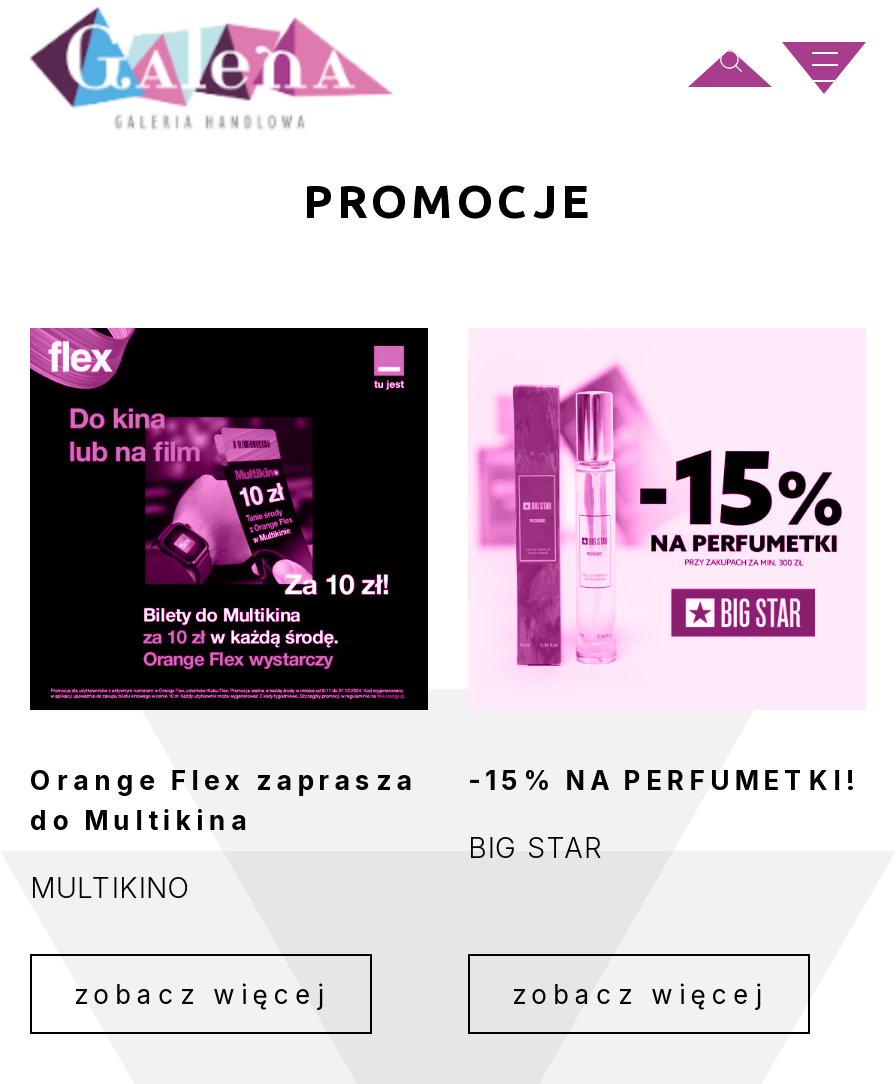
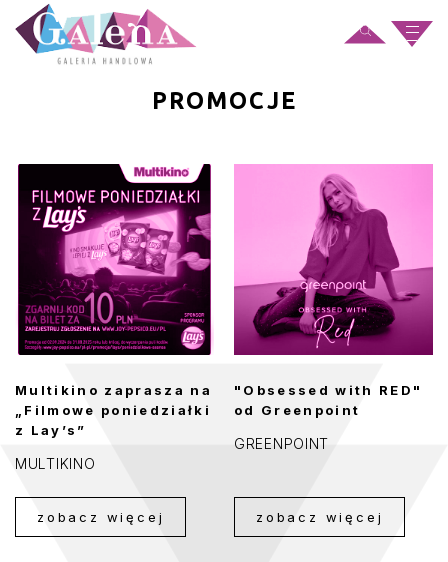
[28,326,430,837] [image] | Orange Flex zaprasza | do Multikina -> [15,163,214,438] [image] | Multikino zaprasza na | „Filmowe poniedziałki | z Lay’s”
[468,330,866,682] [image] -> [233,164,434,356] [image]
[468,765,859,797] -15% NA PERFUMETKI! -> [234,382,422,418] "Obsessed with RED" | od Greenpoint
[468,831,603,865] BIG STAR -> [234,435,329,452] GREENPOINT

